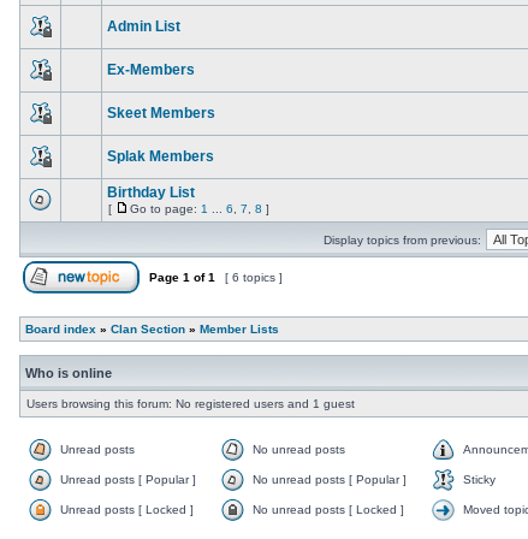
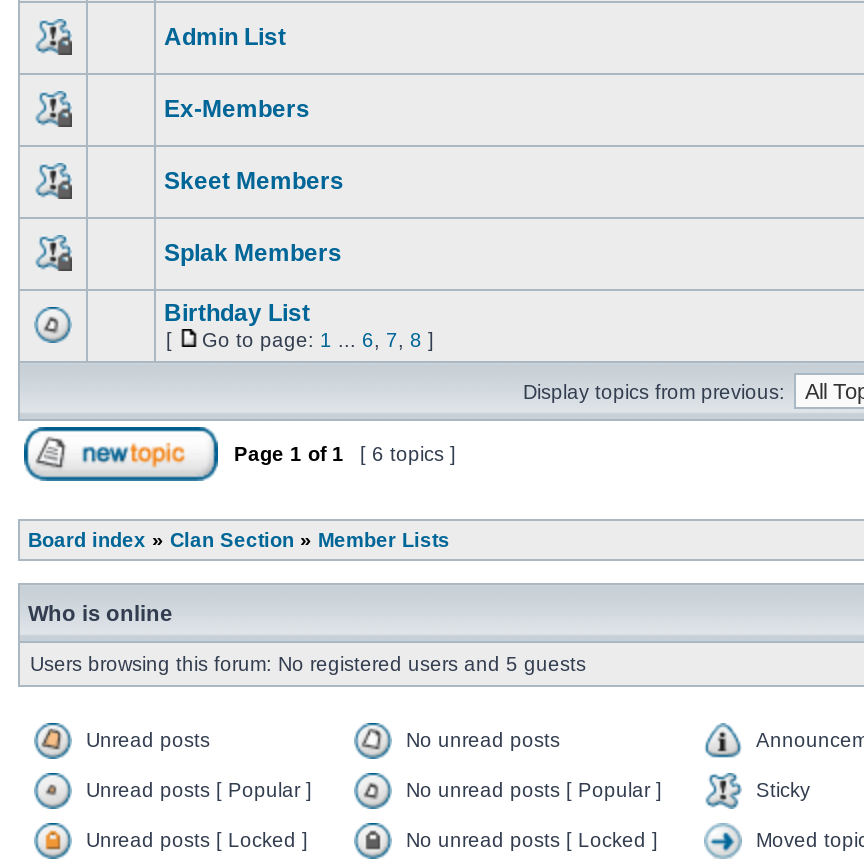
[26,397,355,410] Users browsing this forum: No registered users and 1 guest -> [30,653,586,675] Users browsing this forum: No registered users and 5 guests

